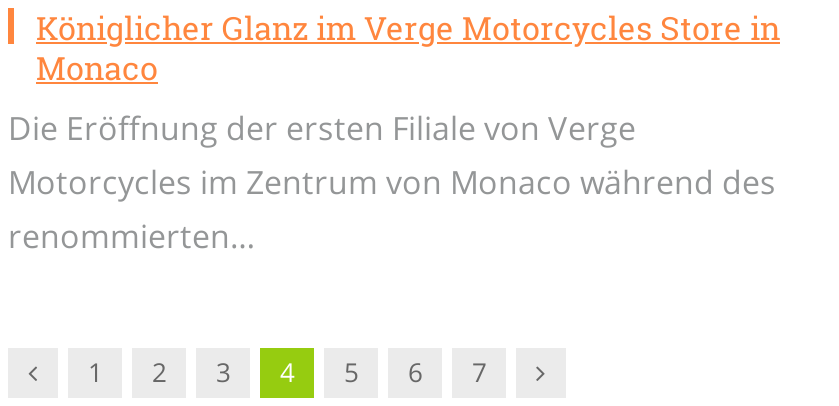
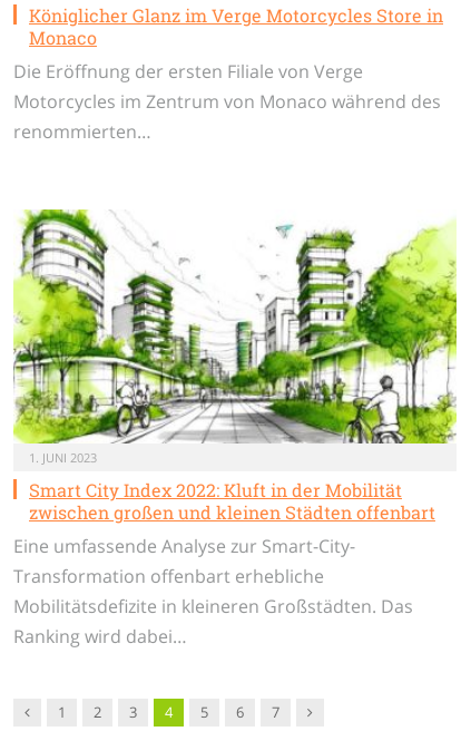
none -> [12,208,458,648] [image] | 1. JUNI 2023 | Smart City Index 2022: Kluft in der Mobilität | zwischen großen und kleinen Städten offenbart | Eine umfassende Analyse zur Smart-City- | Transformation offenbart erhebliche | Mobilitätsdefizite in kleineren Großstädten. Das | Ranking wird dabei…

